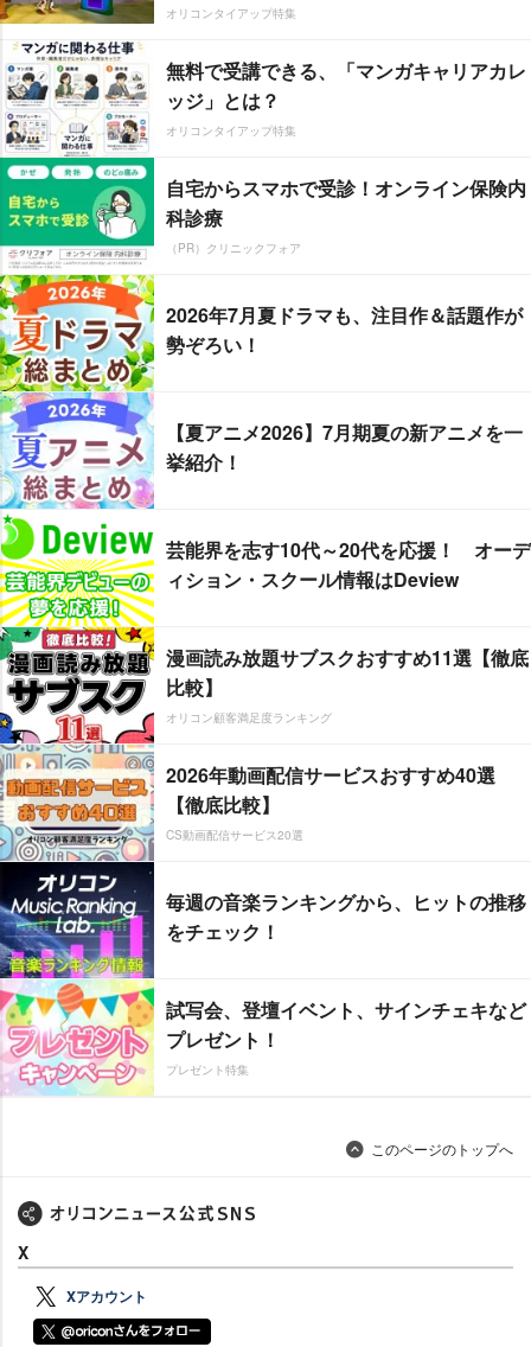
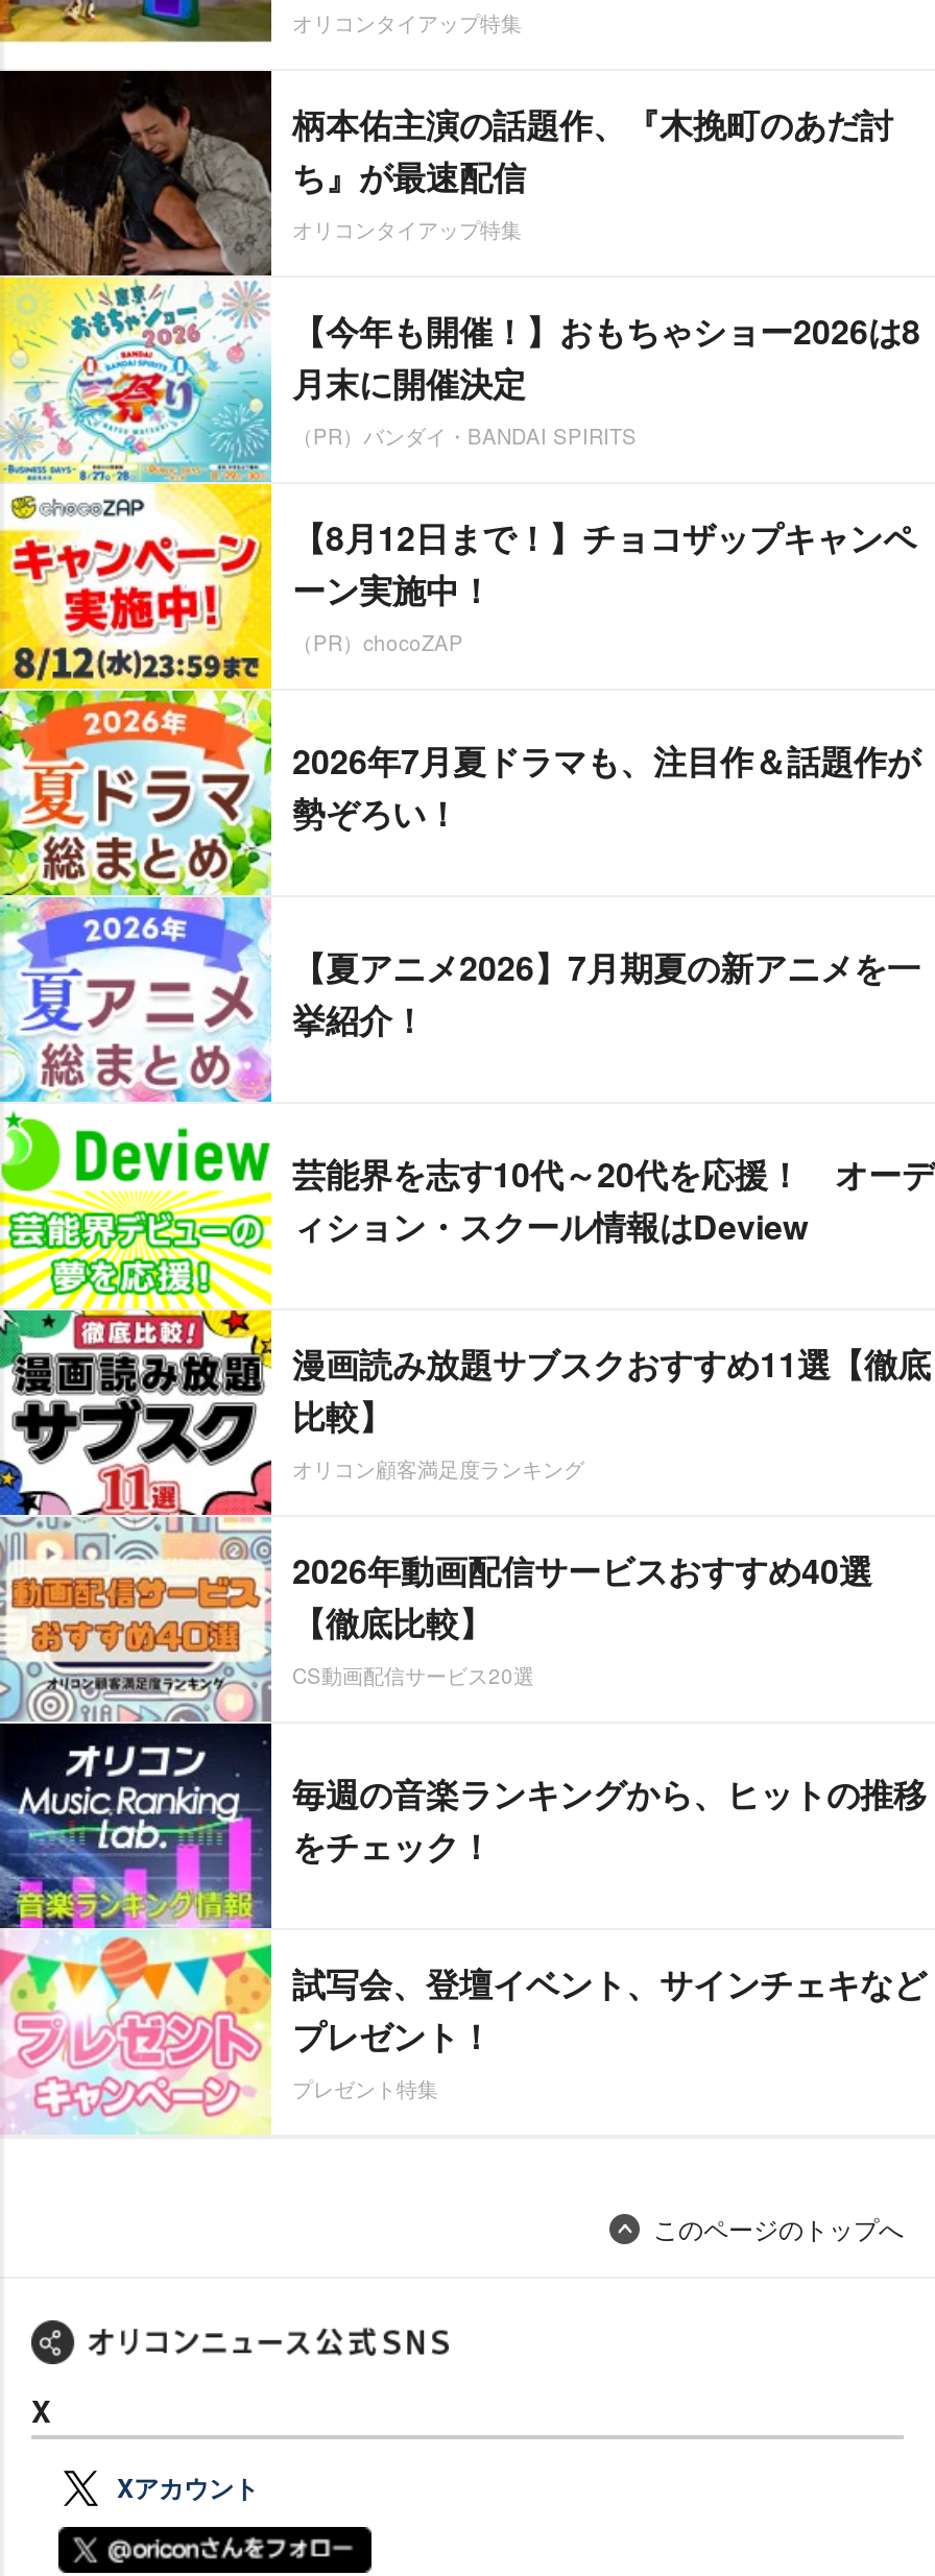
[4,40,526,275] [image] | 無料で受講できる、「マンガキャリアカレ | ッジ」とは？ -> [6,69,893,691] [image] | 柄本佑主演の話題作、『木挽町のあだ討 | ち』が最速配信
[166,175,526,257] 自宅からスマホで受診！オンライン保険内 | 科診療 | （PR）クリニックフォア -> [292,308,920,658] 【今年も開催！】おもちゃショー2026は8 | 月末に開催決定 | （PR）バンダイ・BANDAI SPIRITS | 【8月12日まで！】チョコザップキャンペ | ーン実施中！ | （PR）chocoZAP

